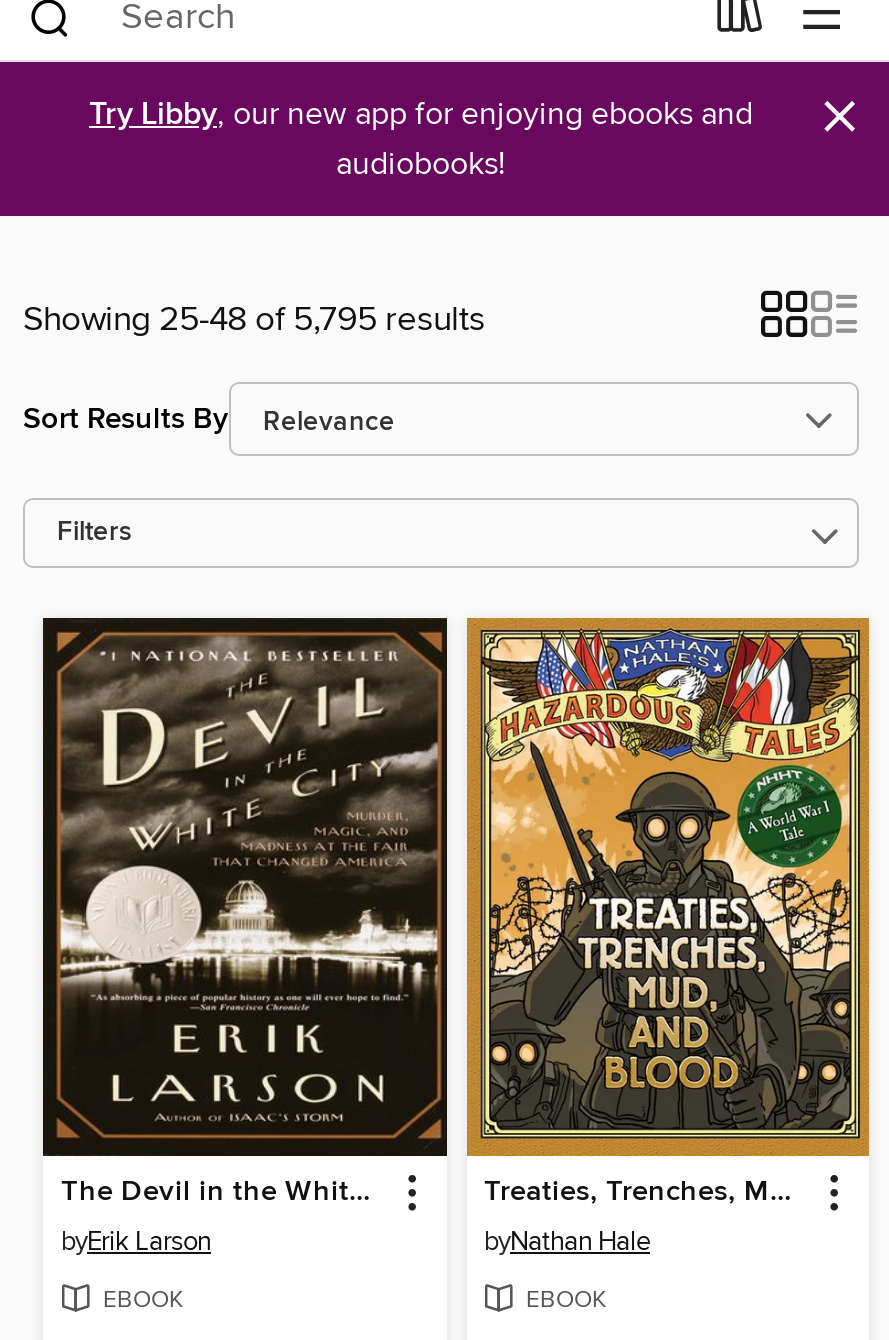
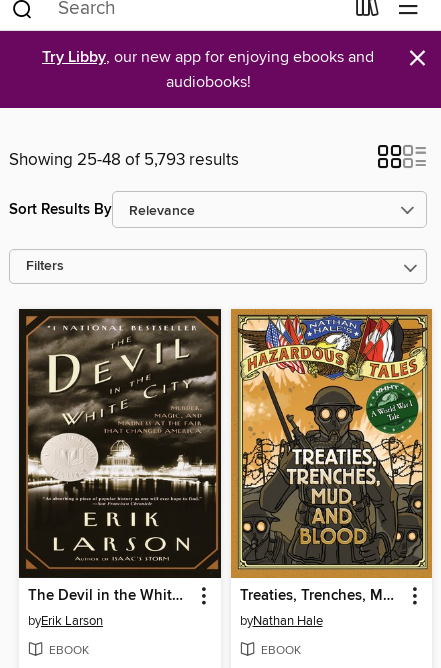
[23,298,485,342] Showing 25-48 of 5,795 results -> [9,149,239,171] Showing 25-48 of 5,793 results

